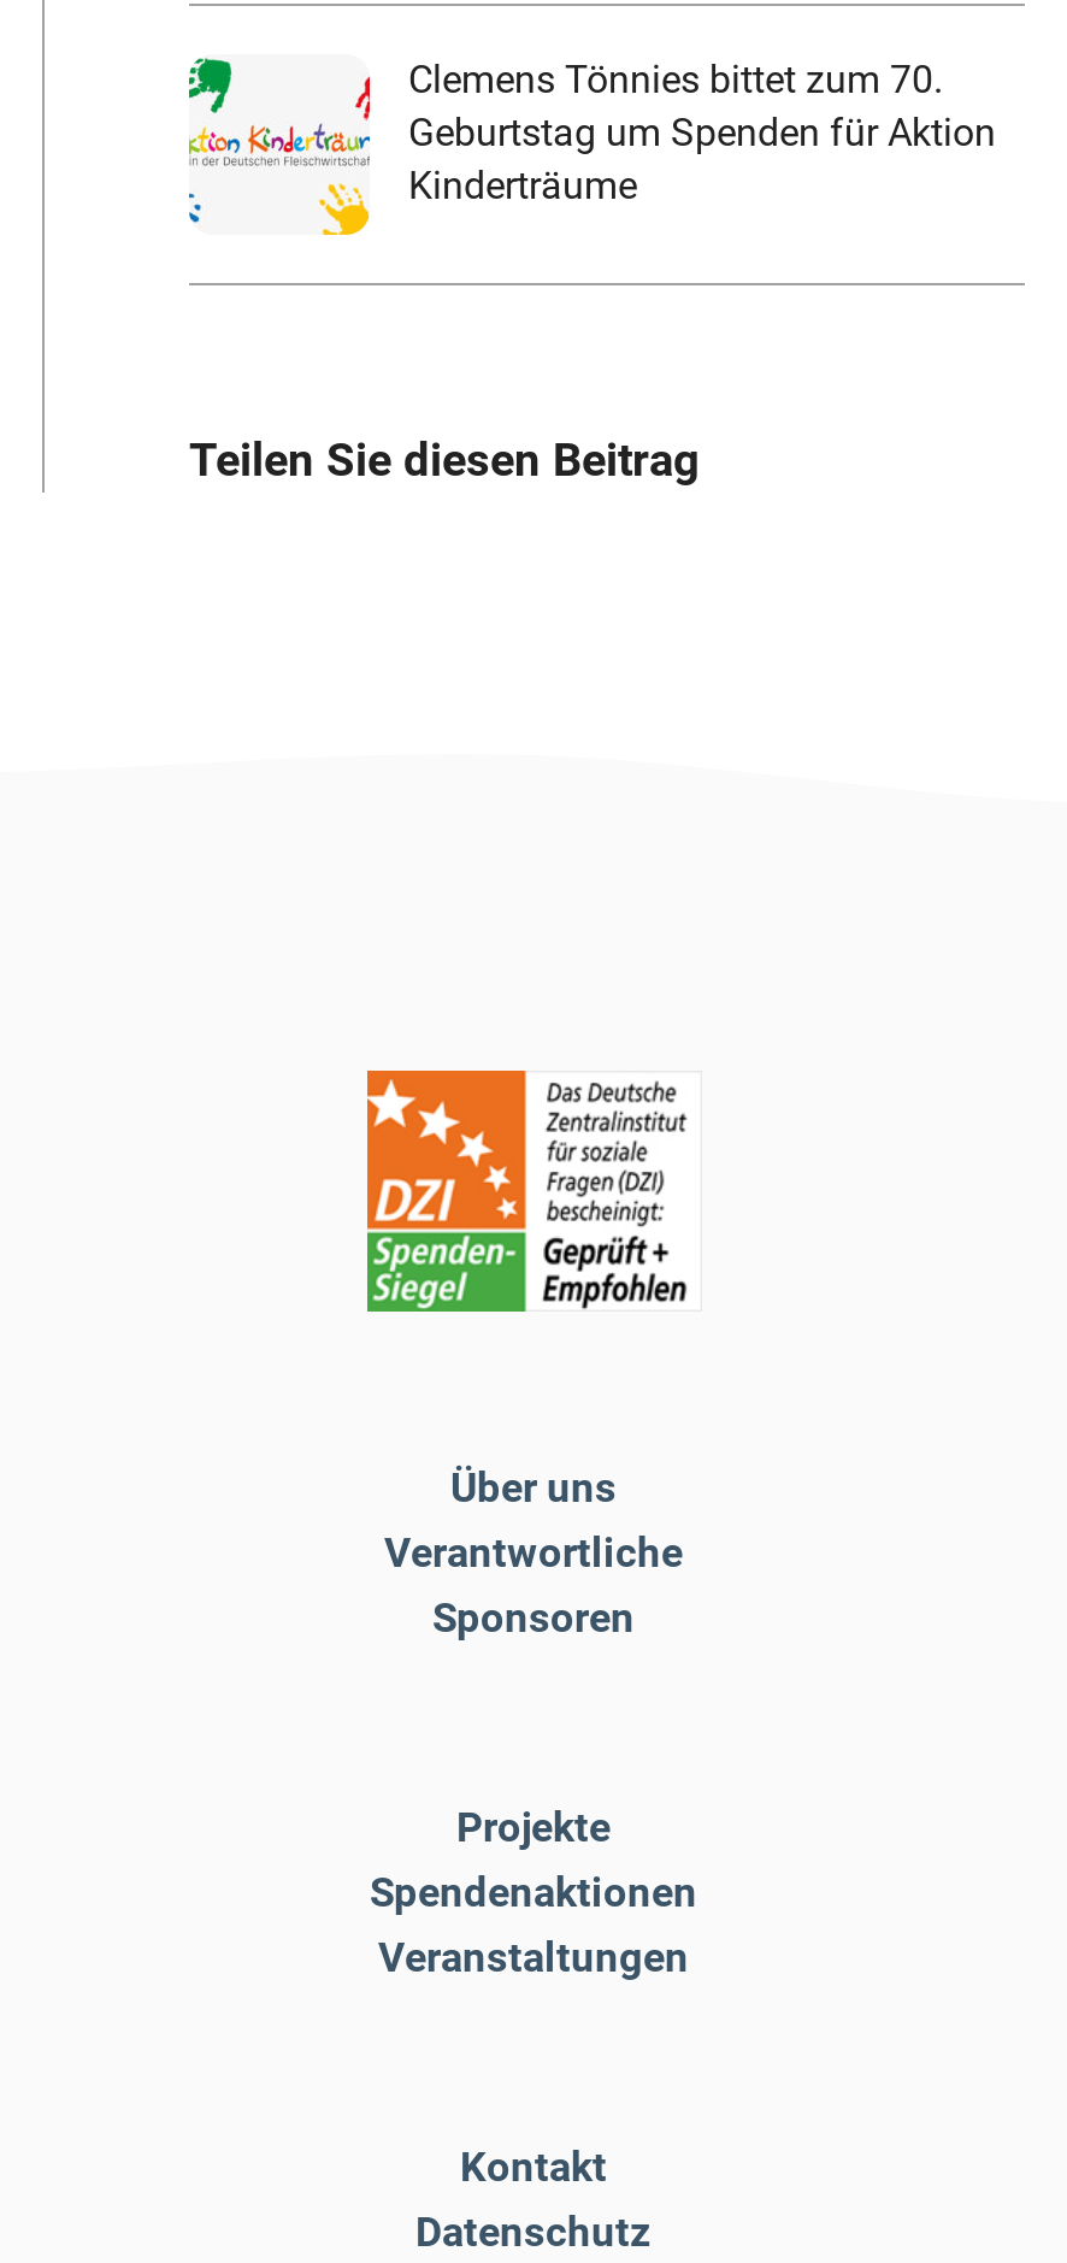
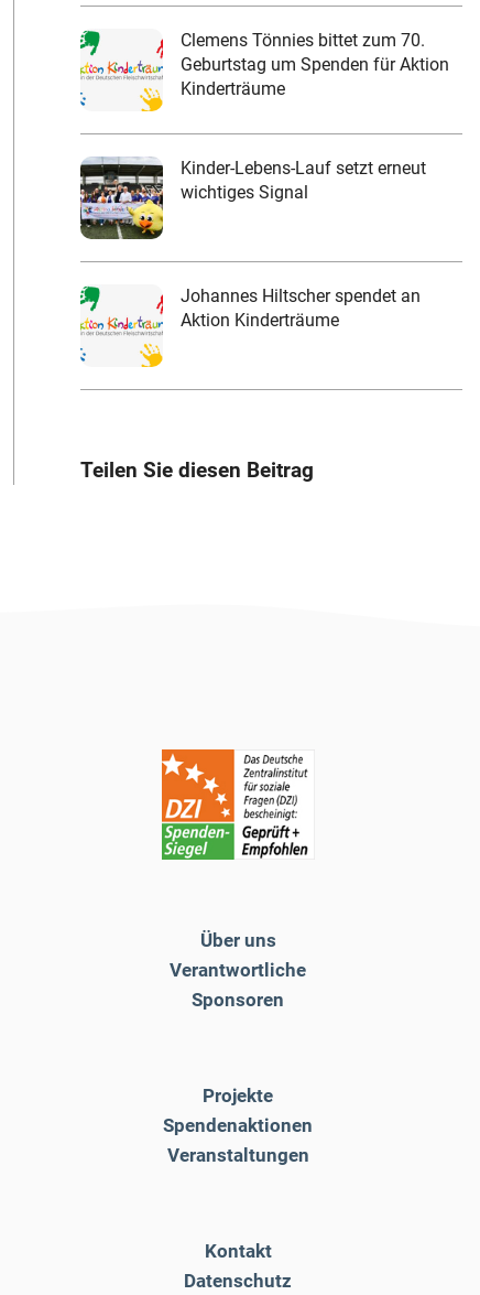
none -> [79,155,426,240] [image] | Kinder-Lebens-Lauf setzt erneut | wichtiges Signal
none -> [181,285,421,330] Johannes Hiltscher spendet an | Aktion Kinderträume

